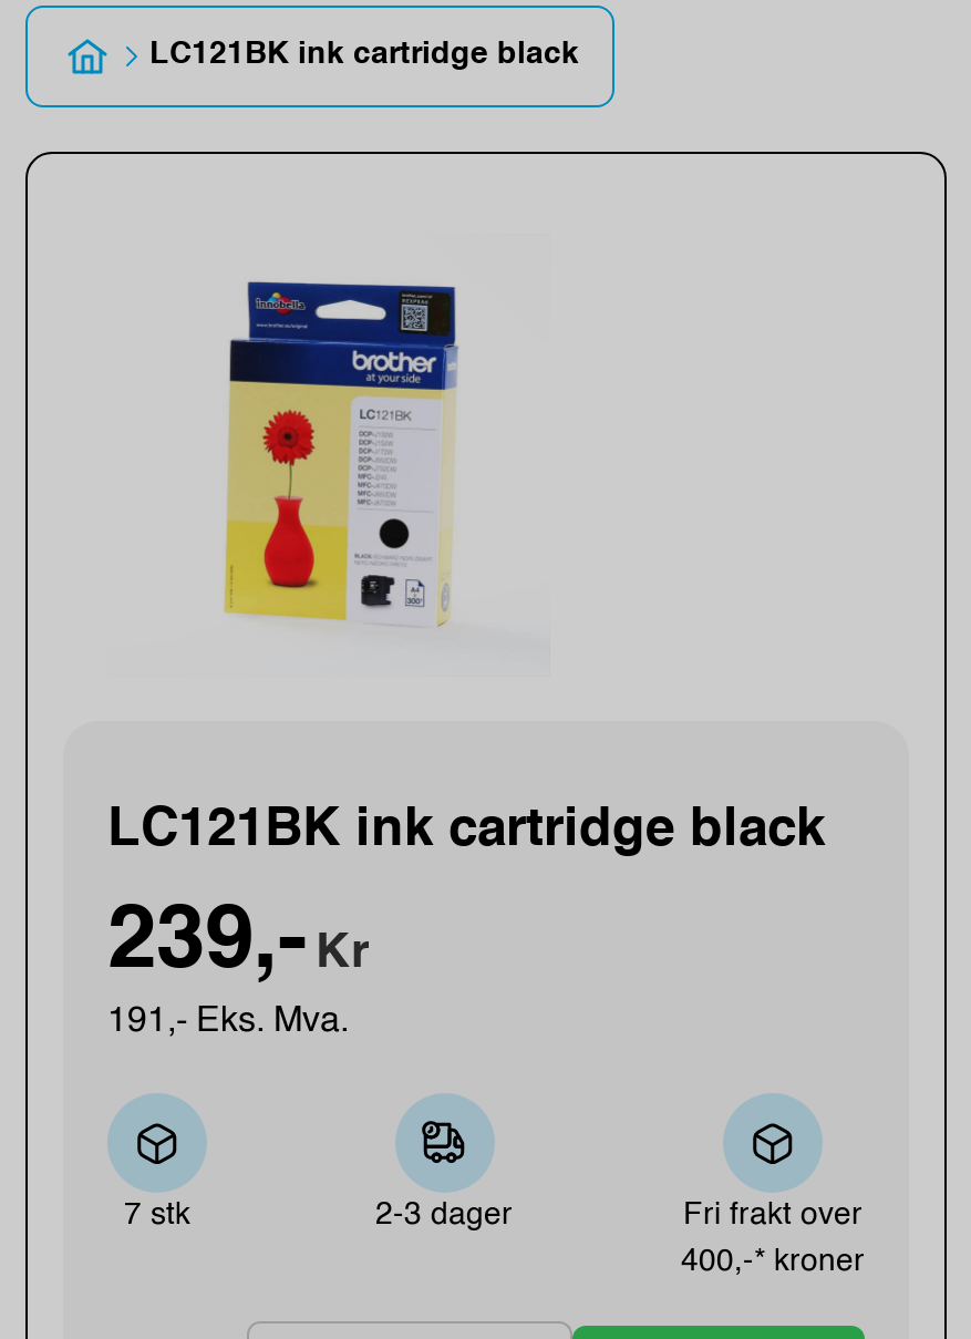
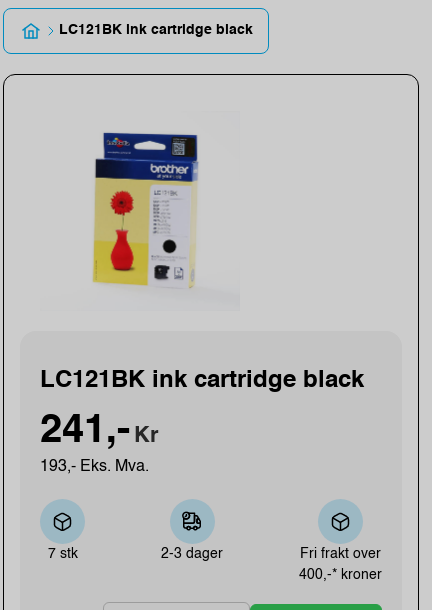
[107,898,371,987] 239,- Kr -> [40,411,159,451] 241,- Kr
[107,1004,349,1040] 191,- Eks. Mva. -> [40,459,149,475] 193,- Eks. Mva.

